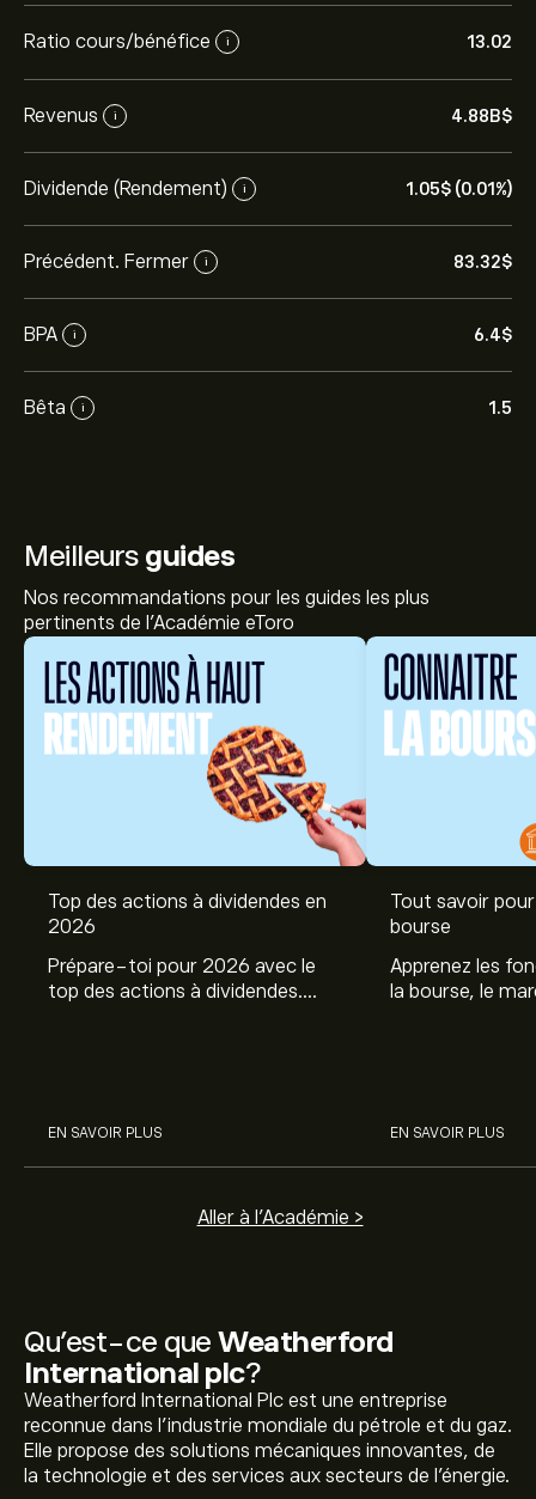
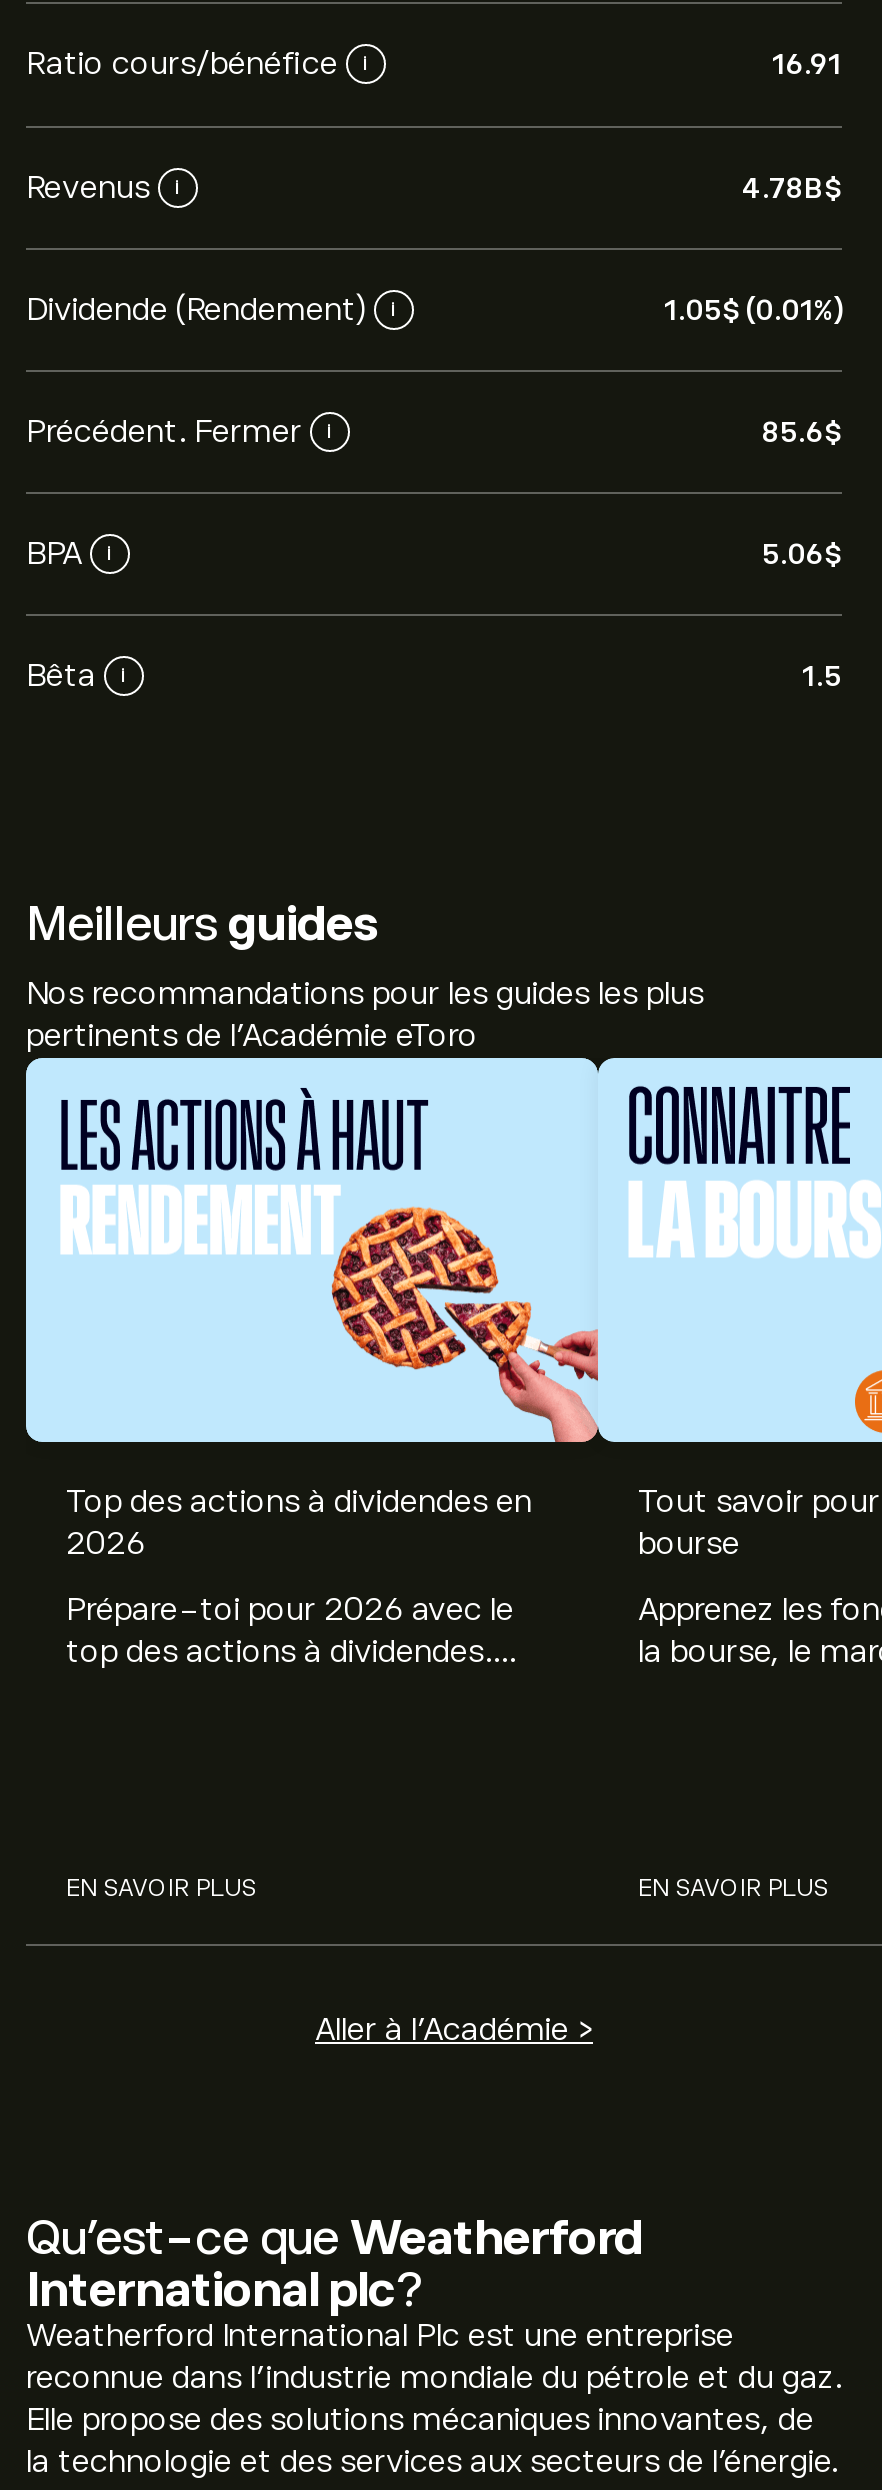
[467,32,512,51] 13.02 -> [772,48,842,80] 16.91
[451,106,512,126] 4.88B$ -> [742,172,842,204] 4.78B$
[453,252,512,272] 83.32$ -> [762,416,842,448] 85.6$
[474,325,512,345] 6.4$ -> [762,538,842,570] 5.06$

